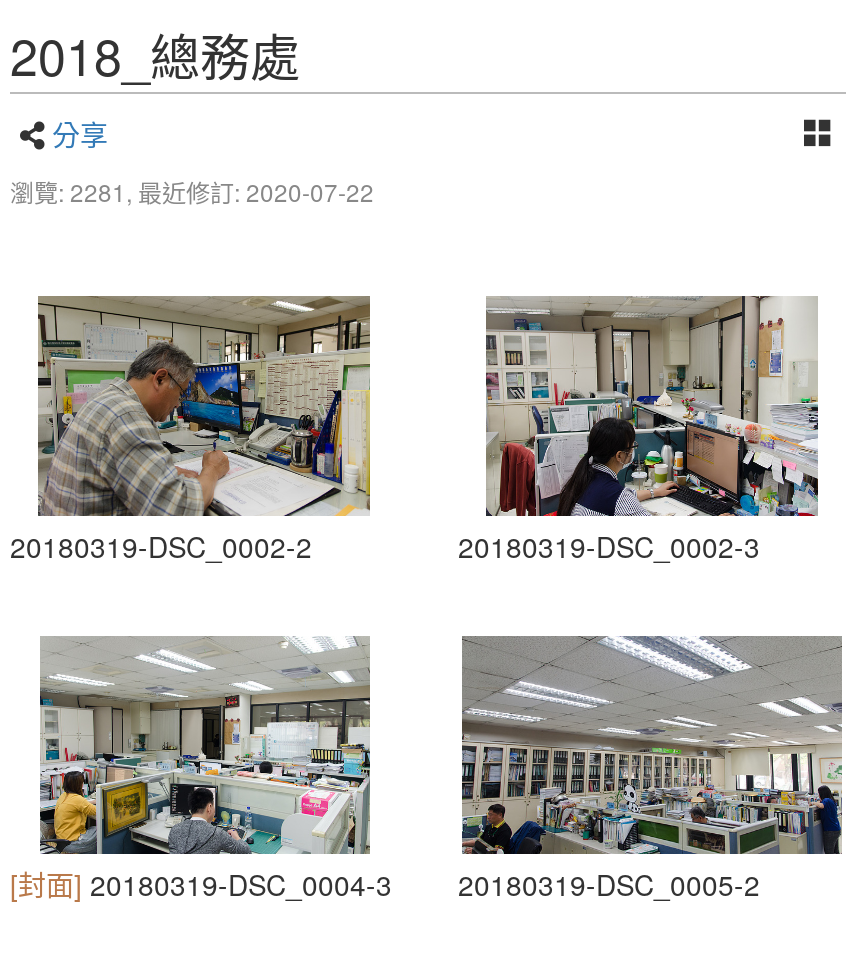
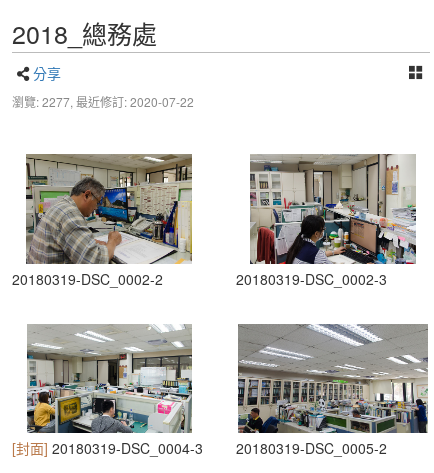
[10,174,374,208] 瀏覽: 2281,最近修訂: 2020-07-22 -> [12,93,194,110] 瀏覽: 2277,最近修訂: 2020-07-22

